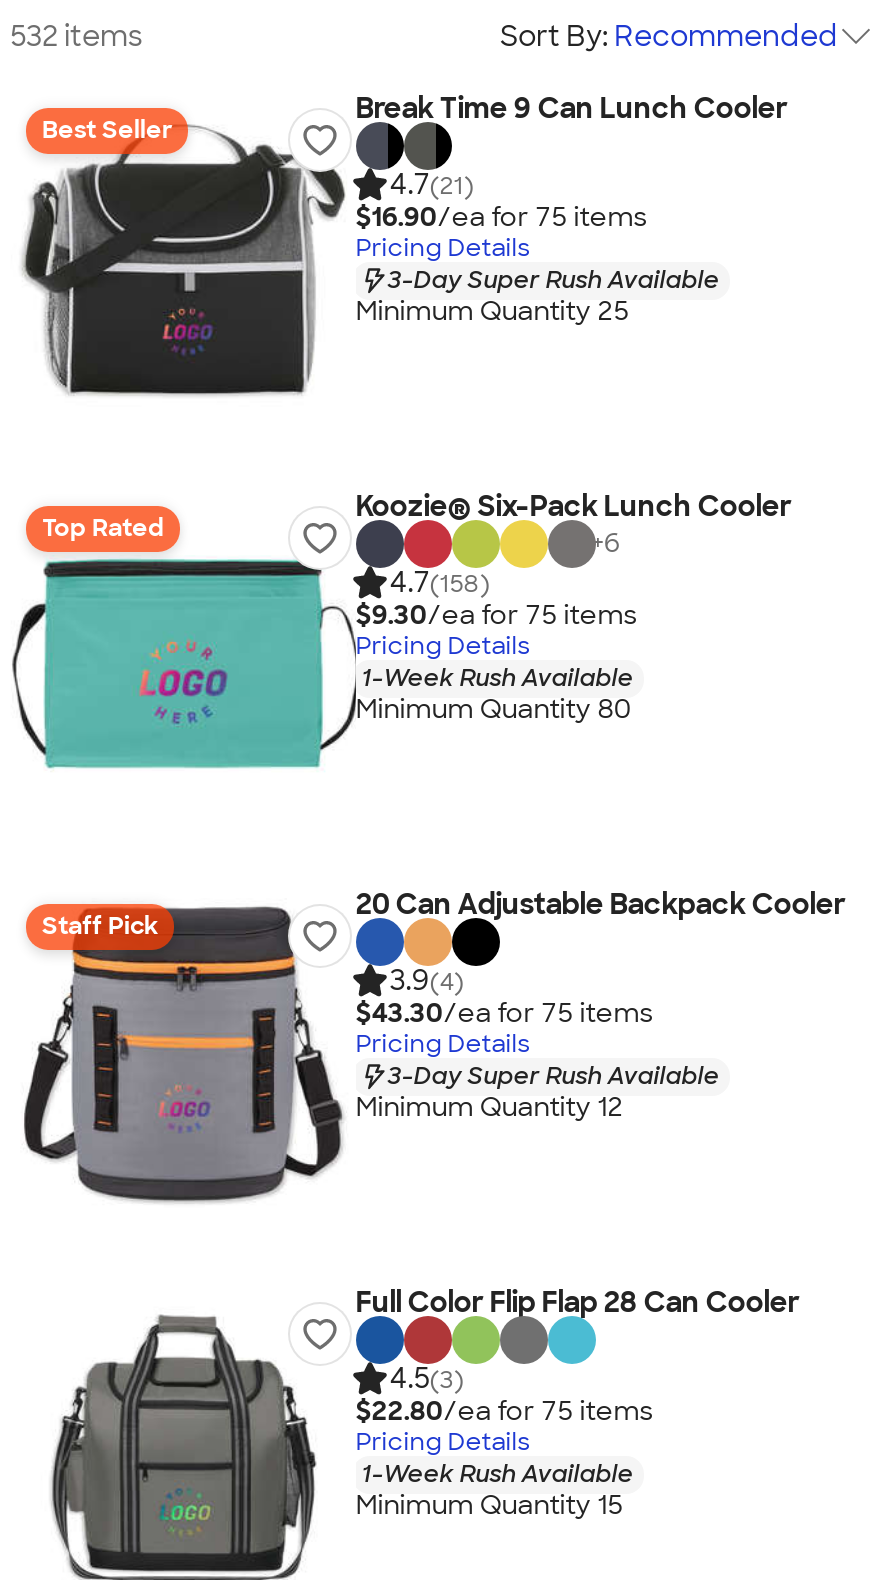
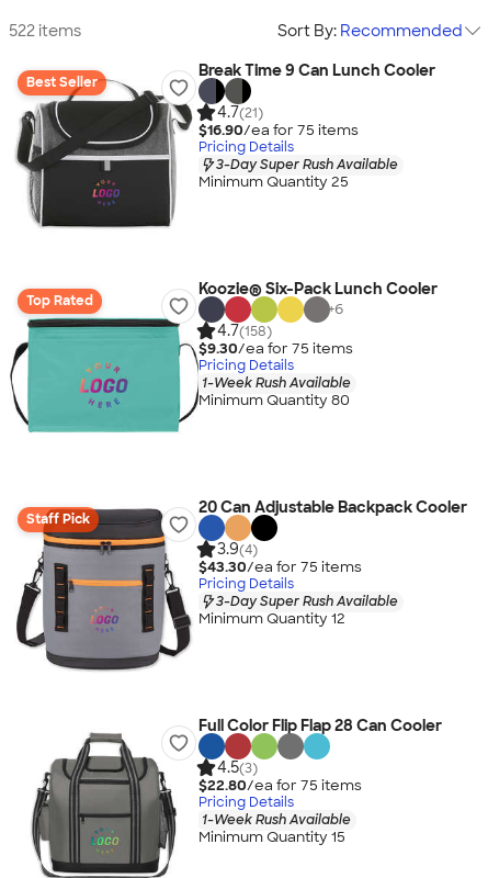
[10,17,142,53] 532 items -> [9,20,81,40] 522 items

